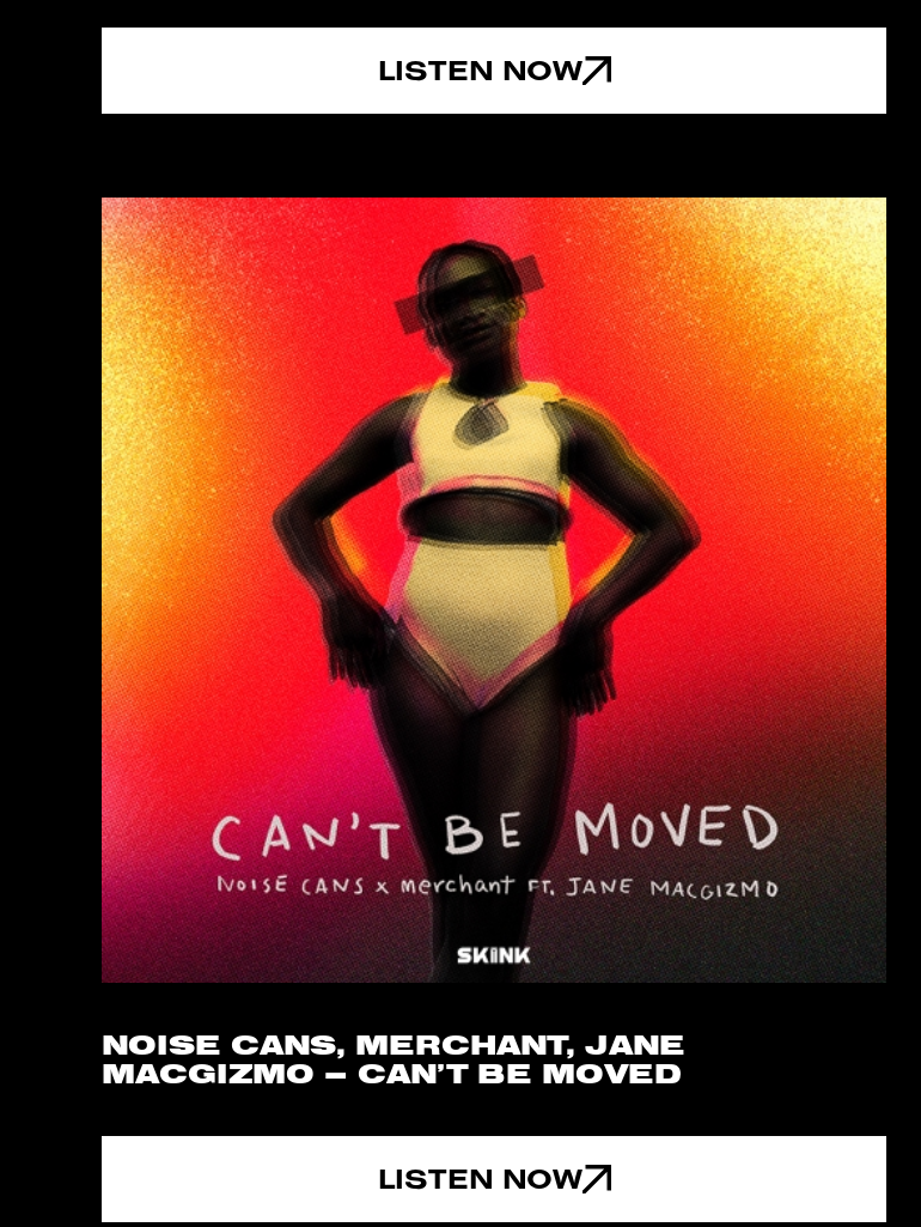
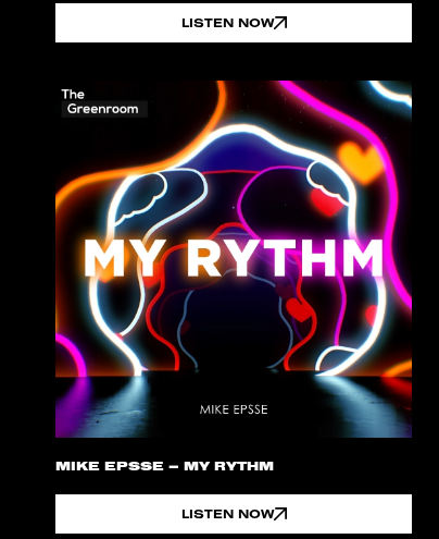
[99,195,889,1091] [image] | NOISE CANS, MERCHANT, JANE | MACGIZMO – CAN’T BE MOVED -> [54,79,413,474] [image] | MIKE EPSSE – MY RYTHM

